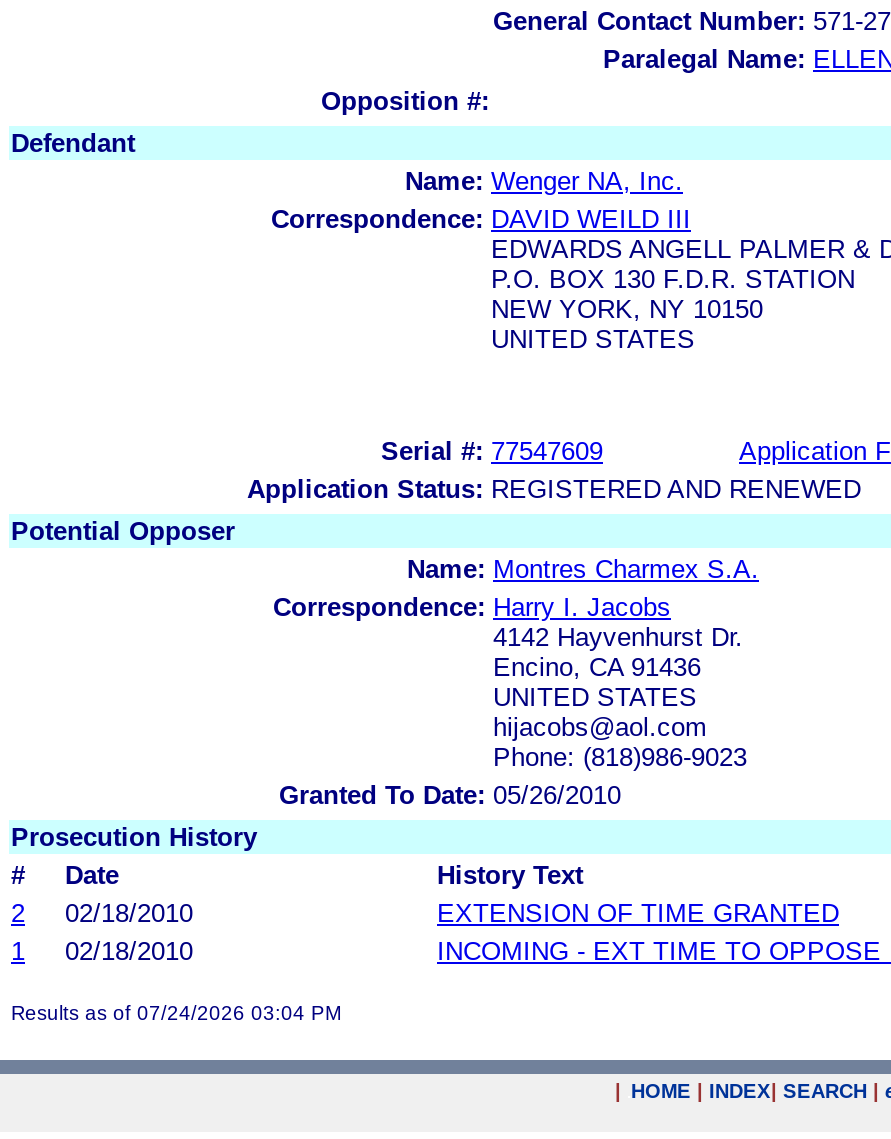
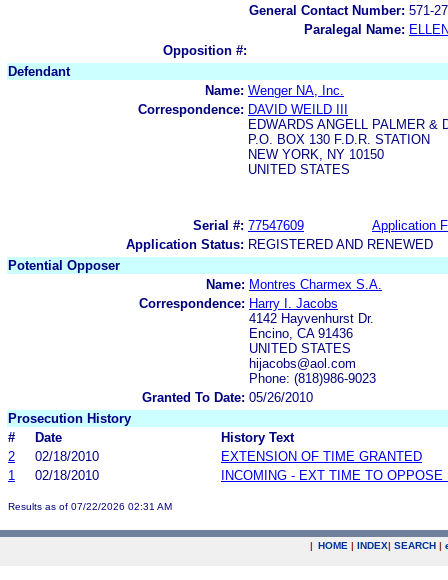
[11,1002,341,1024] Results as of 07/24/2026 03:04 PM -> [8,501,172,512] Results as of 07/22/2026 02:31 AM

